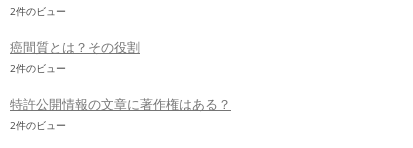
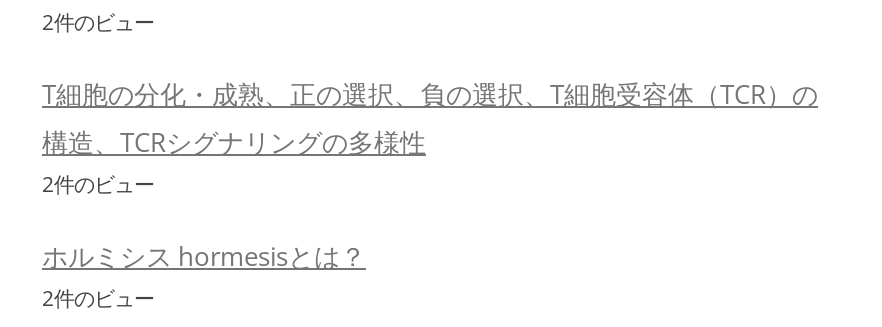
[10,38,140,56] 癌間質とは？その役割 -> [42,76,818,160] T細胞の分化・成熟、正の選択、負の選択、T細胞受容体（TCR）の | 構造、TCRシグナリングの多様性
[10,95,231,113] 特許公開情報の文章に著作権はある？ -> [42,238,366,274] ホルミシス hormesisとは？

